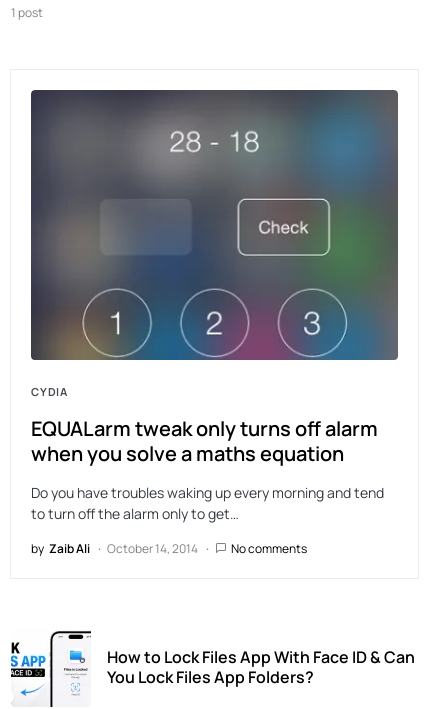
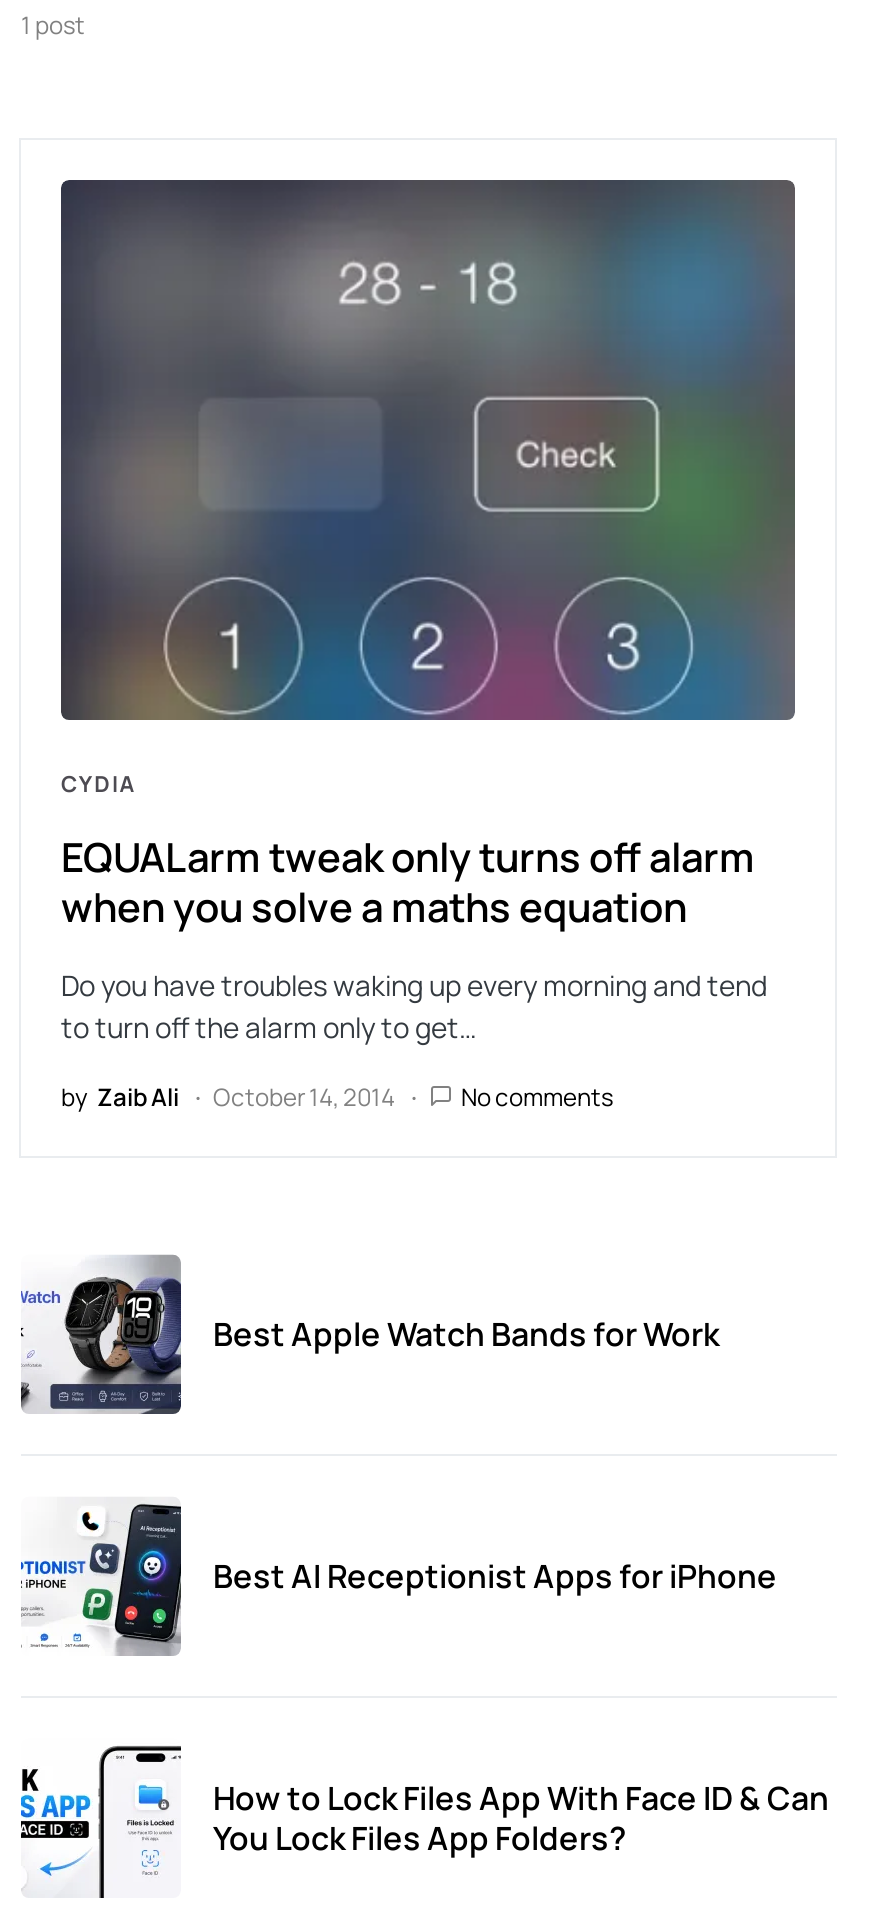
none -> [19,1254,719,1416] [image] | Best Apple Watch Bands for Work
none -> [19,1500,777,1658] [image] | Best AI Receptionist Apps for iPhone

